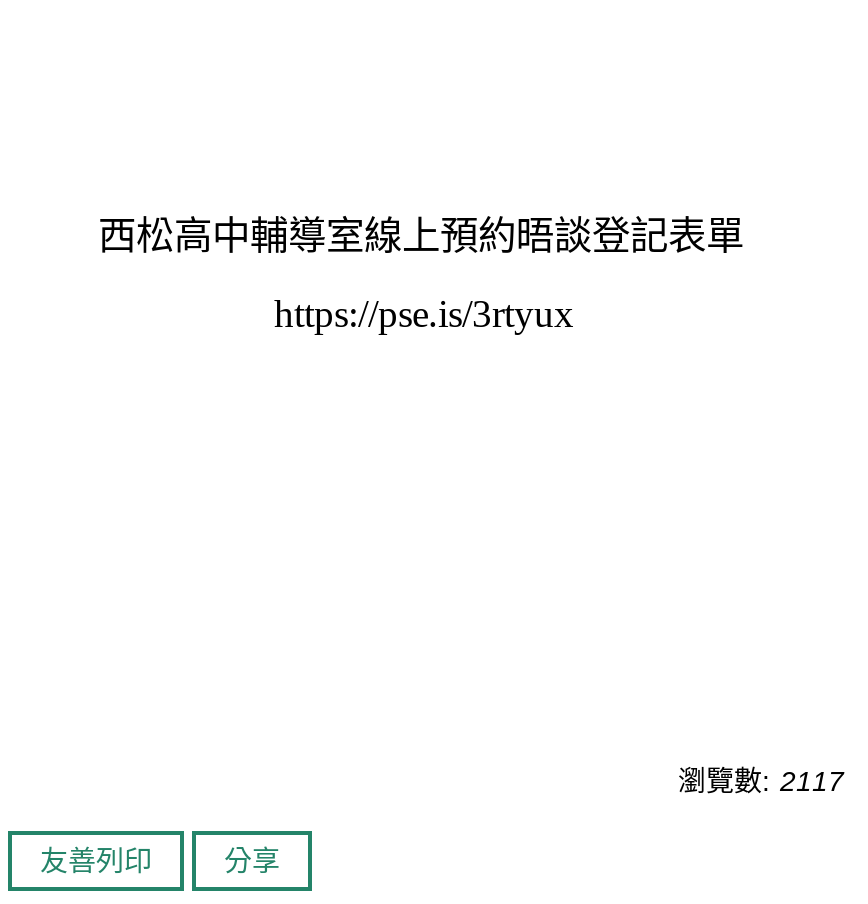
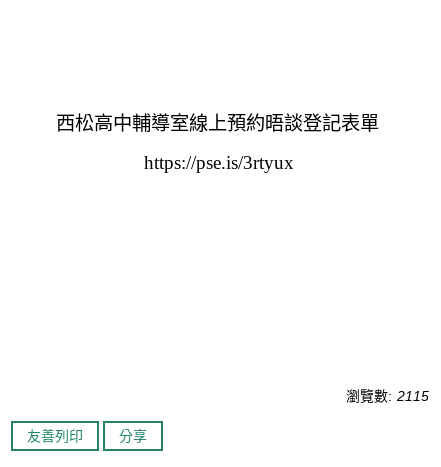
[678,765,844,797] 瀏覽數: 2117 -> [346,388,429,404] 瀏覽數: 2115

